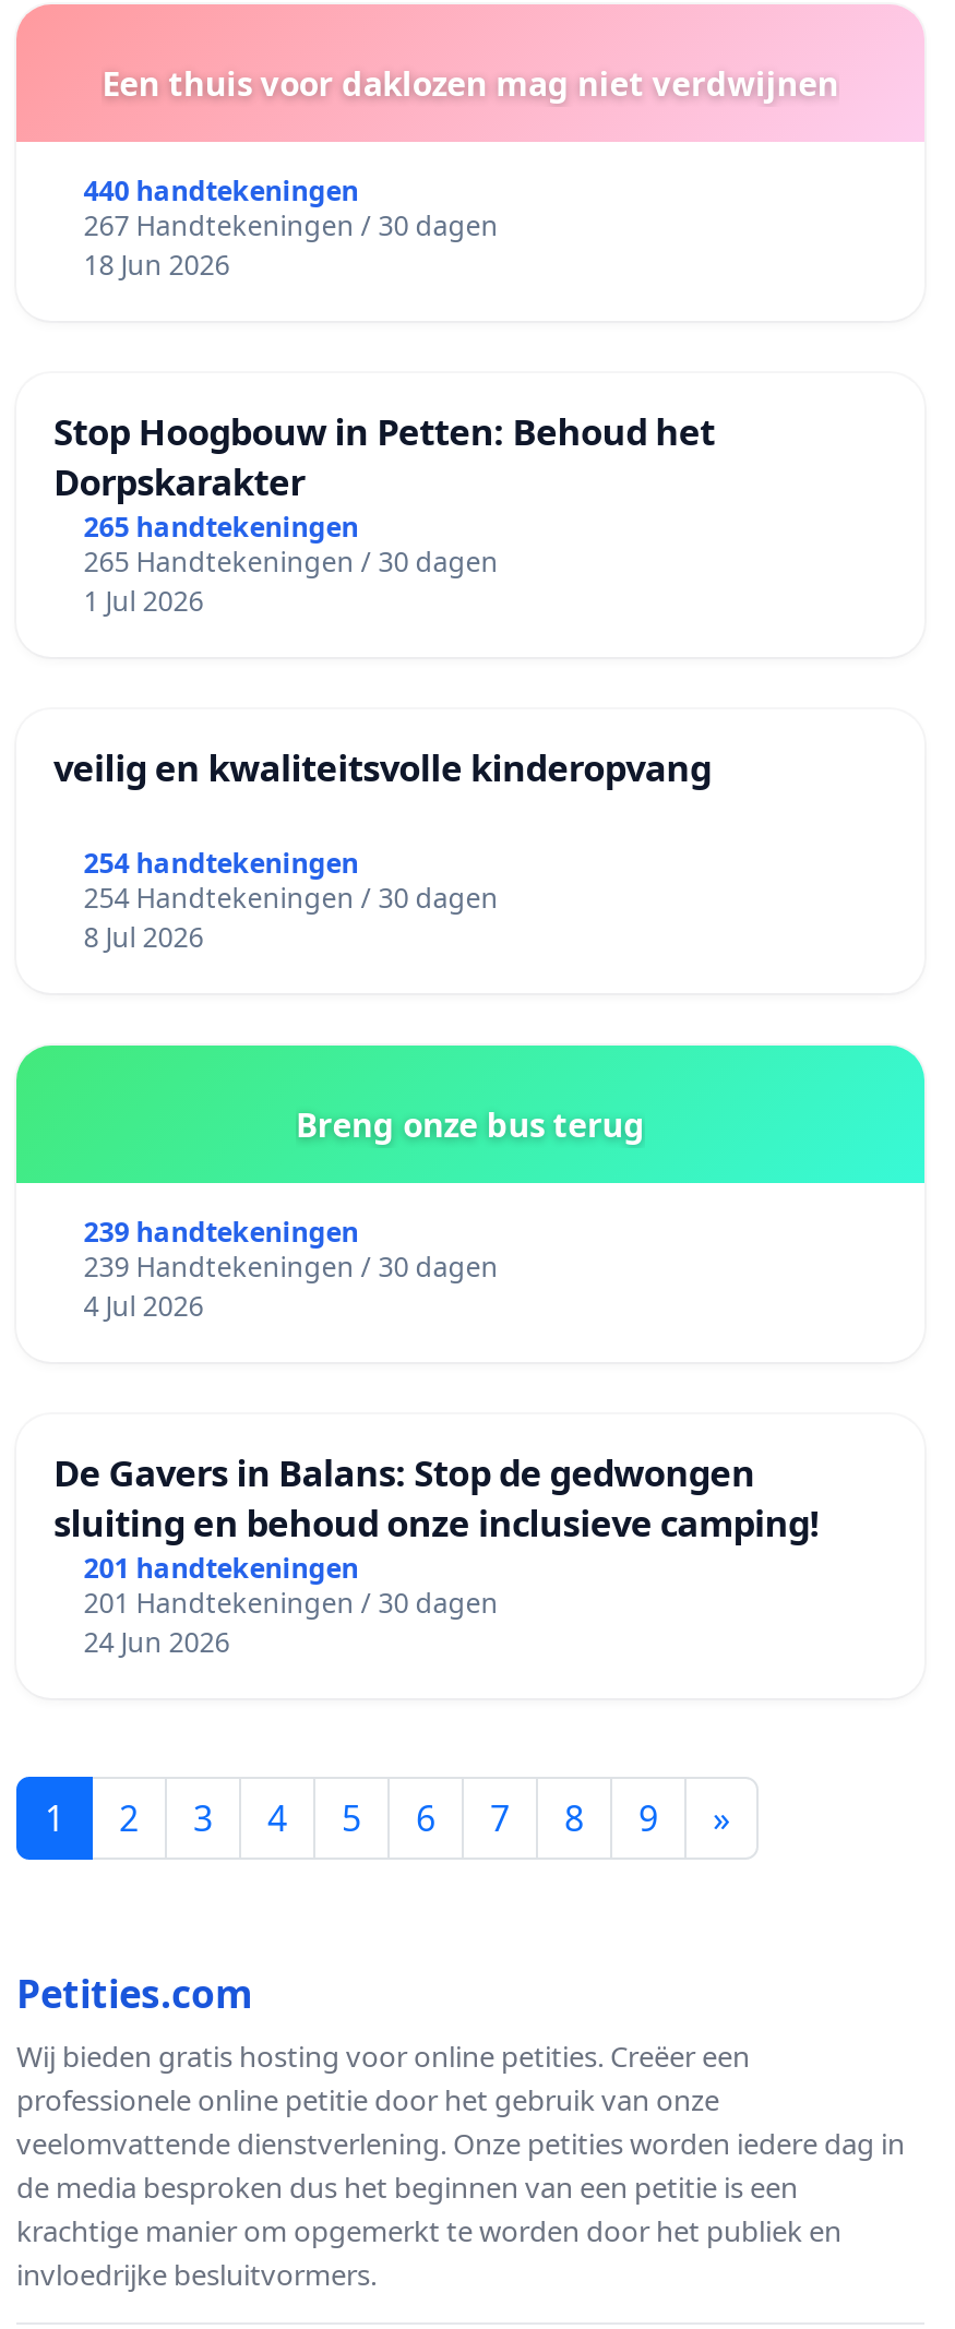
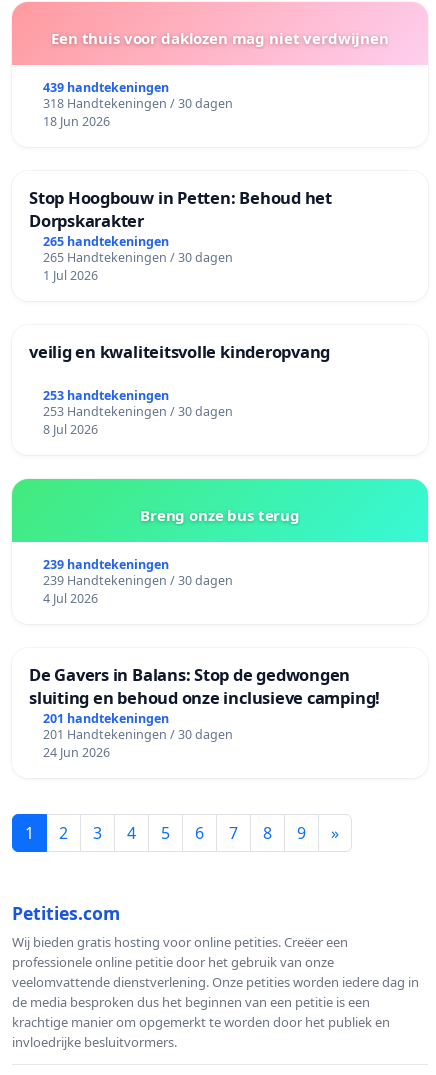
[84,173,359,210] 440 handtekeningen -> [43,79,169,96] 439 handtekeningen
[84,208,498,245] 267 Handtekeningen / 30 dagen -> [43,95,233,112] 318 Handtekeningen / 30 dagen
[84,845,359,882] 254 handtekeningen -> [43,387,169,404] 253 handtekeningen
[84,879,498,917] 254 Handtekeningen / 30 dagen -> [43,403,233,420] 253 Handtekeningen / 30 dagen

